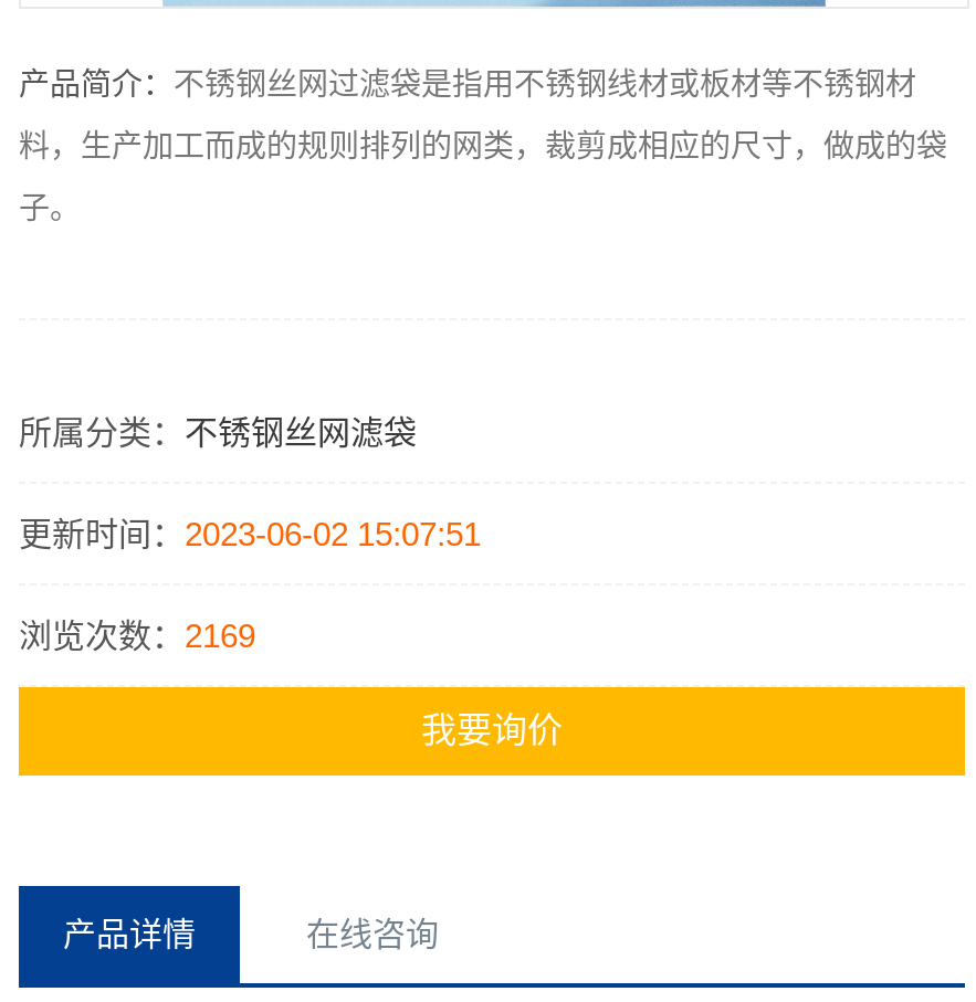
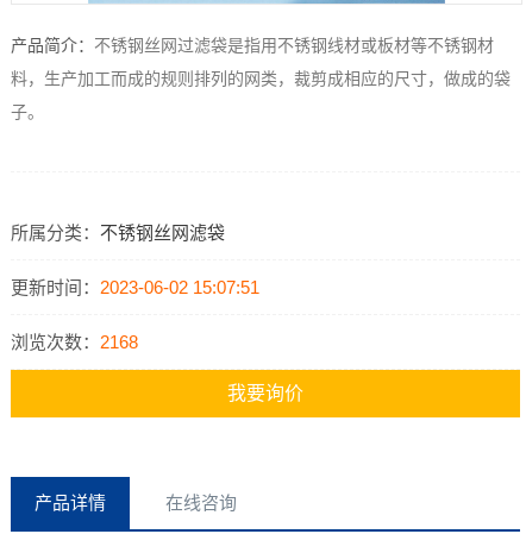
[19,616,255,654] 浏览次数：2169 -> [11,332,138,352] 浏览次数：2168

